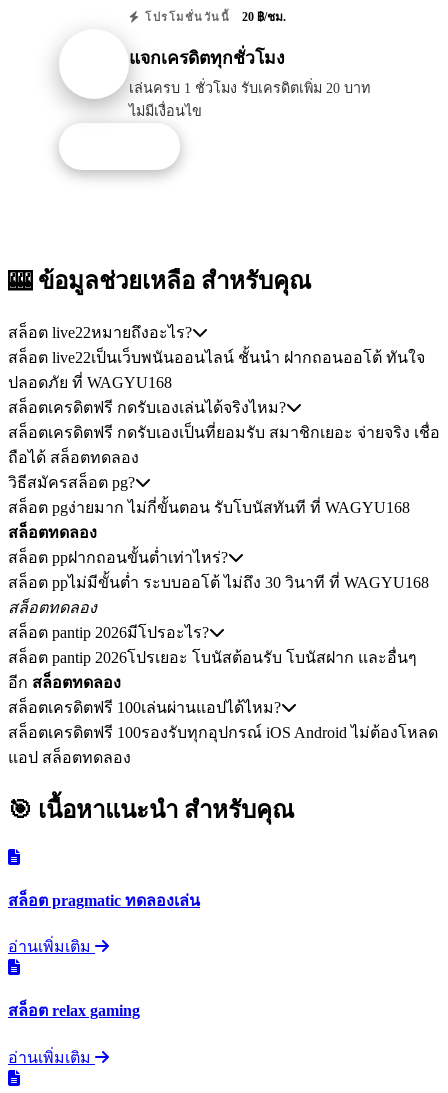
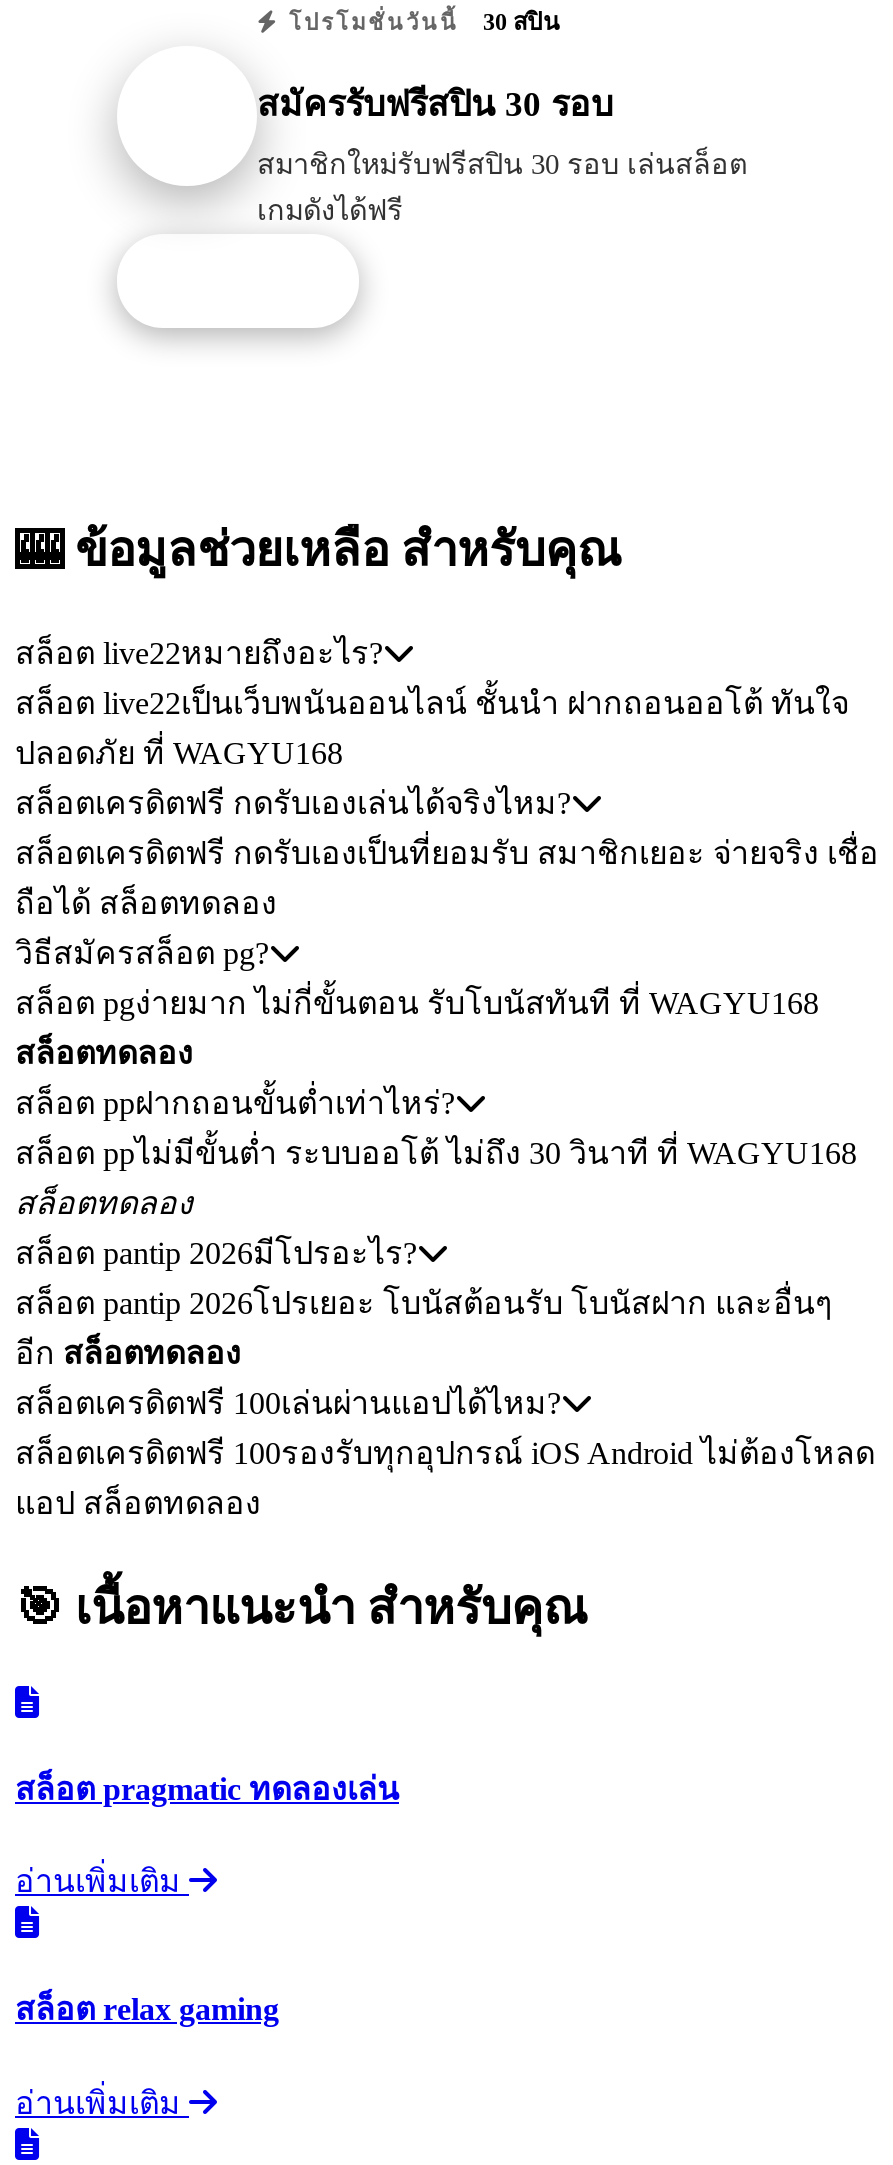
[140,10,286,24] โปรโมชั่นวันนี้ 20 ฿/ชม. -> [280,9,559,37] โปรโมชั่นวันนี้ 30 สปิน
[129,48,285,68] แจกเครดิตทุกชั่วโมง -> [257,84,613,124] สมัครรับฟรีสปิน 30 รอบ
[129,80,370,119] เล่นครบ 1 ชั่วโมง รับเครดิตเพิ่ม 20 บาท | ไม่มีเงื่อนไข -> [257,148,747,226] สมาชิกใหม่รับฟรีสปิน 30 รอบ เล่นสล็อต | เกมดังได้ฟรี

